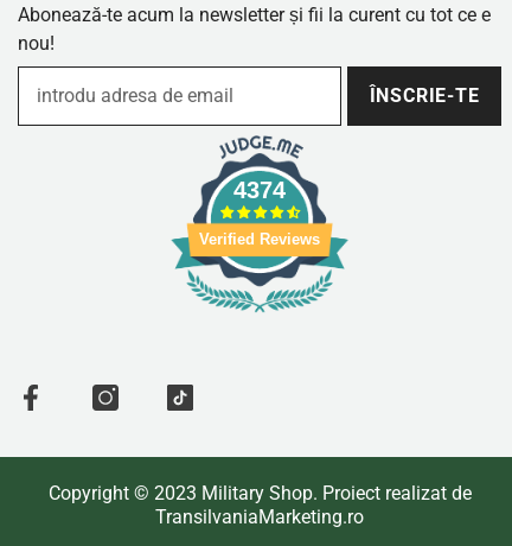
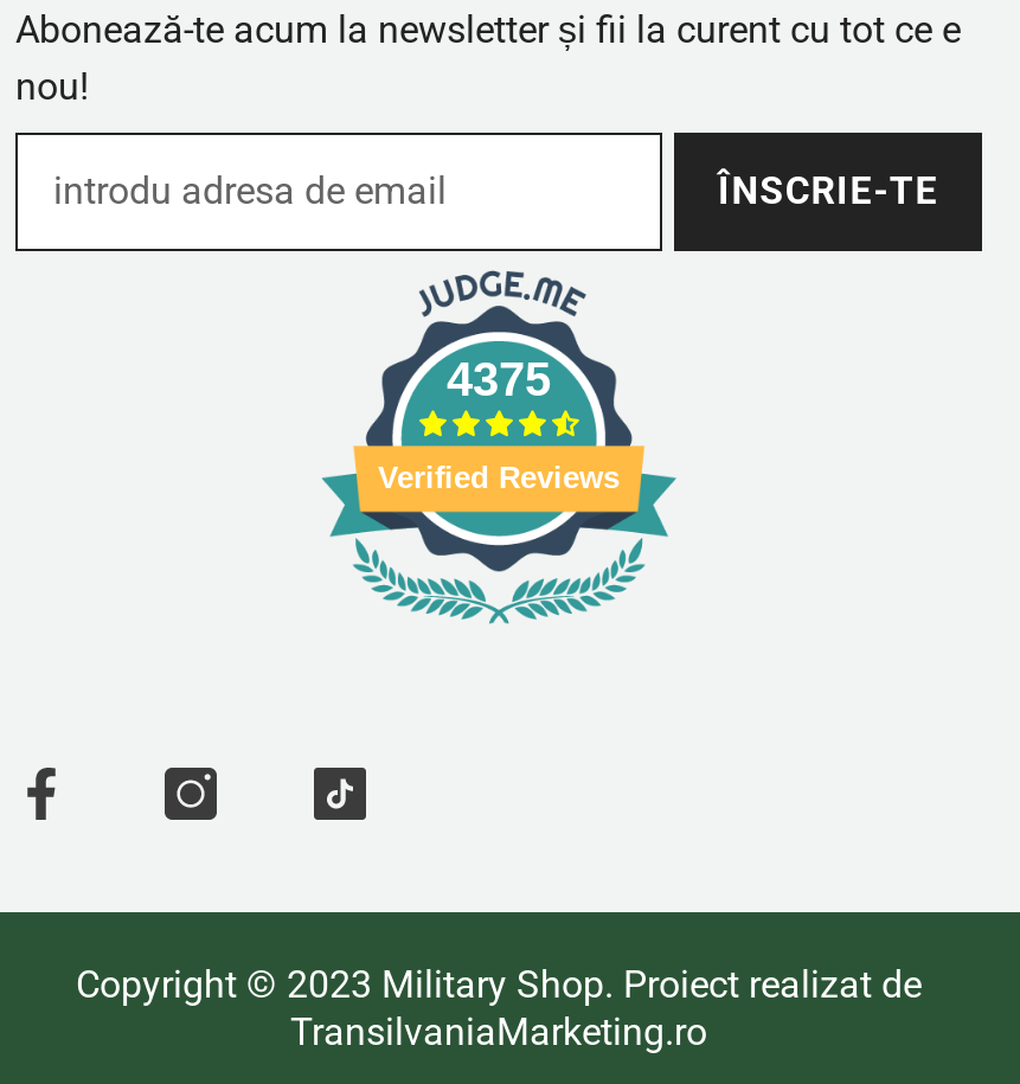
[233,177,286,203] 4374 -> [447,354,551,406] 4375

